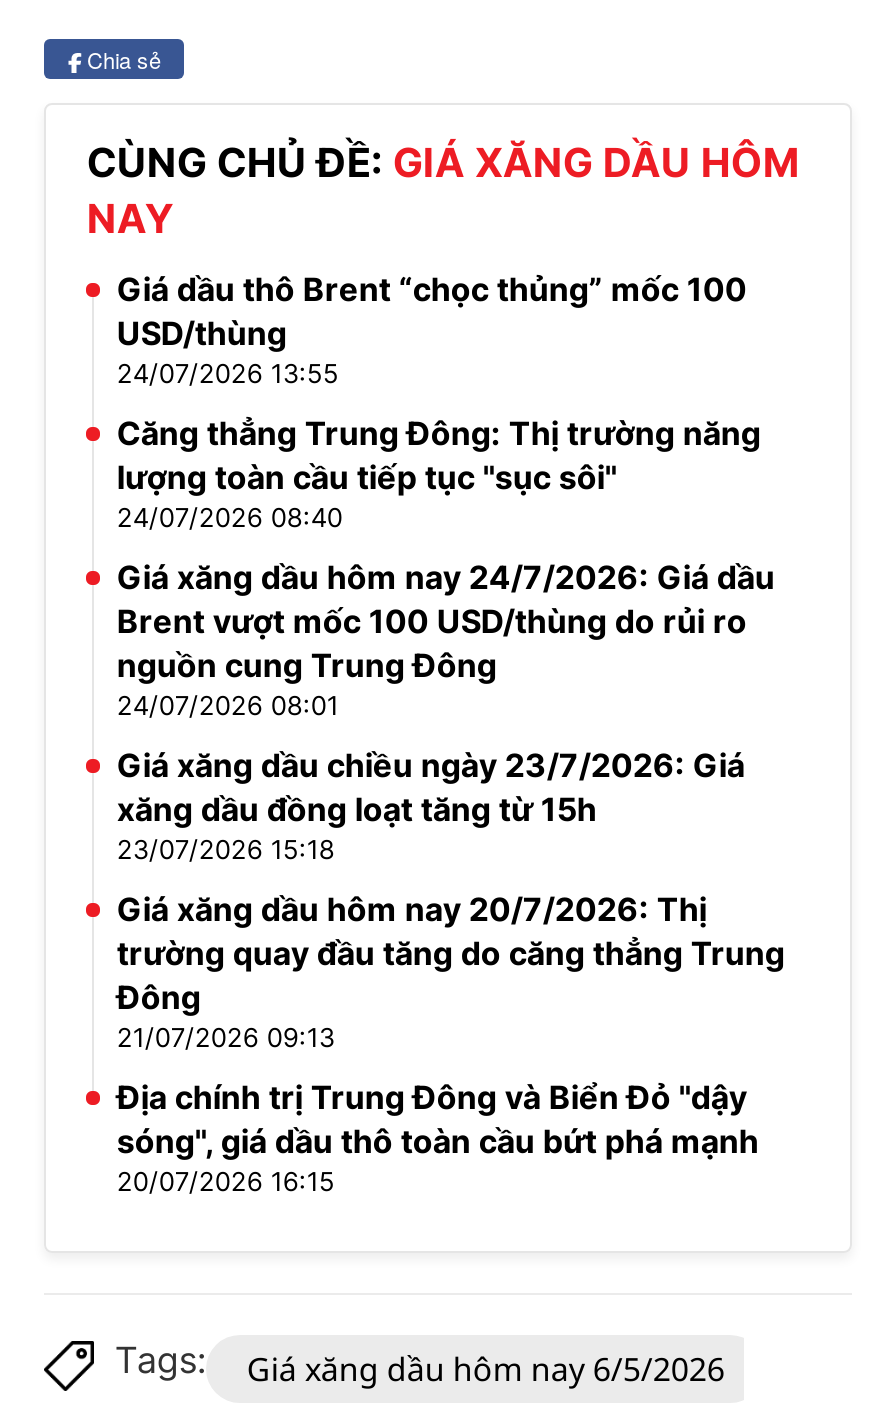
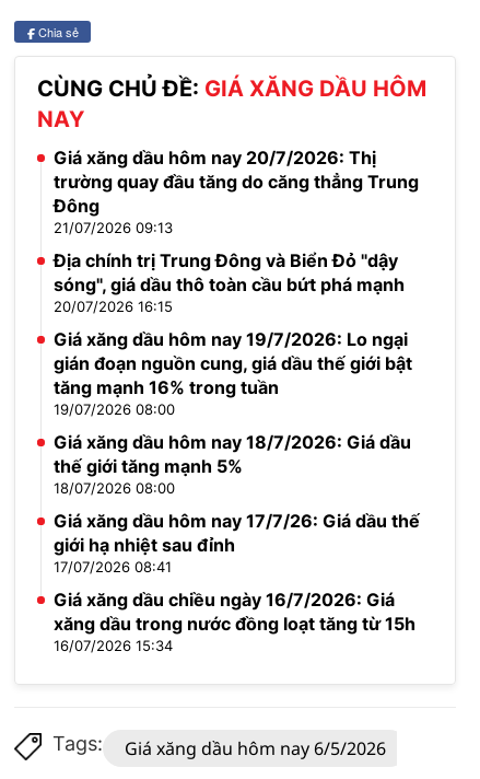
[117,269,775,865] Giá dầu thô Brent “chọc thủng” mốc 100 | USD/thùng | 24/07/2026 13:55 | Căng thẳng Trung Đông: Thị trường năng | lượng toàn cầu tiếp tục "sục sôi" | 24/07/2026 08:40 | Giá xăng dầu hôm nay 24/7/2026: Giá dầu | Brent vượt mốc 100 USD/thùng do rủi ro | nguồn cung Trung Đông | 24/07/2026 08:01 | Giá xăng dầu chiều ngày 23/7/2026: Giá | xăng dầu đồng loạt tăng từ 15h | 23/07/2026 15:18 -> none
moved [117,889,785,1197] -> [54,146,419,315]: Giá xăng dầu hôm nay 20/7/2026: Thị | trường quay đầu tăng do căng thẳng Trung | Đông | 21/07/2026 09:13 | Địa chính trị Trung Đông và Biển Đỏ "dậy | sóng", giá dầu thô toàn cầu bứt phá mạnh | 20/07/2026 16:15
none -> [54,328,420,654] Giá xăng dầu hôm nay 19/7/2026: Lo ngại | gián đoạn nguồn cung, giá dầu thế giới bật | tăng mạnh 16% trong tuần | 19/07/2026 08:00 | Giá xăng dầu hôm nay 18/7/2026: Giá dầu | thế giới tăng mạnh 5% | 18/07/2026 08:00 | Giá xăng dầu hôm nay 17/7/26: Giá dầu thế | giới hạ nhiệt sau đỉnh | 17/07/2026 08:41 | Giá xăng dầu chiều ngày 16/7/2026: Giá | xăng dầu trong nước đồng loạt tăng từ 15h | 16/07/2026 15:34

